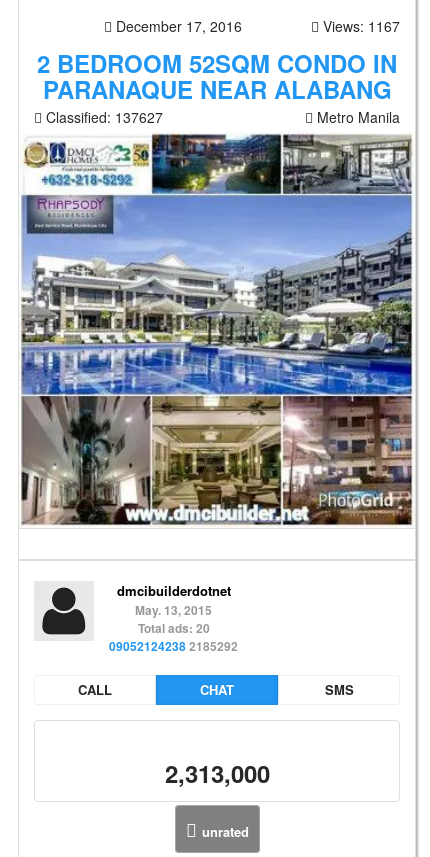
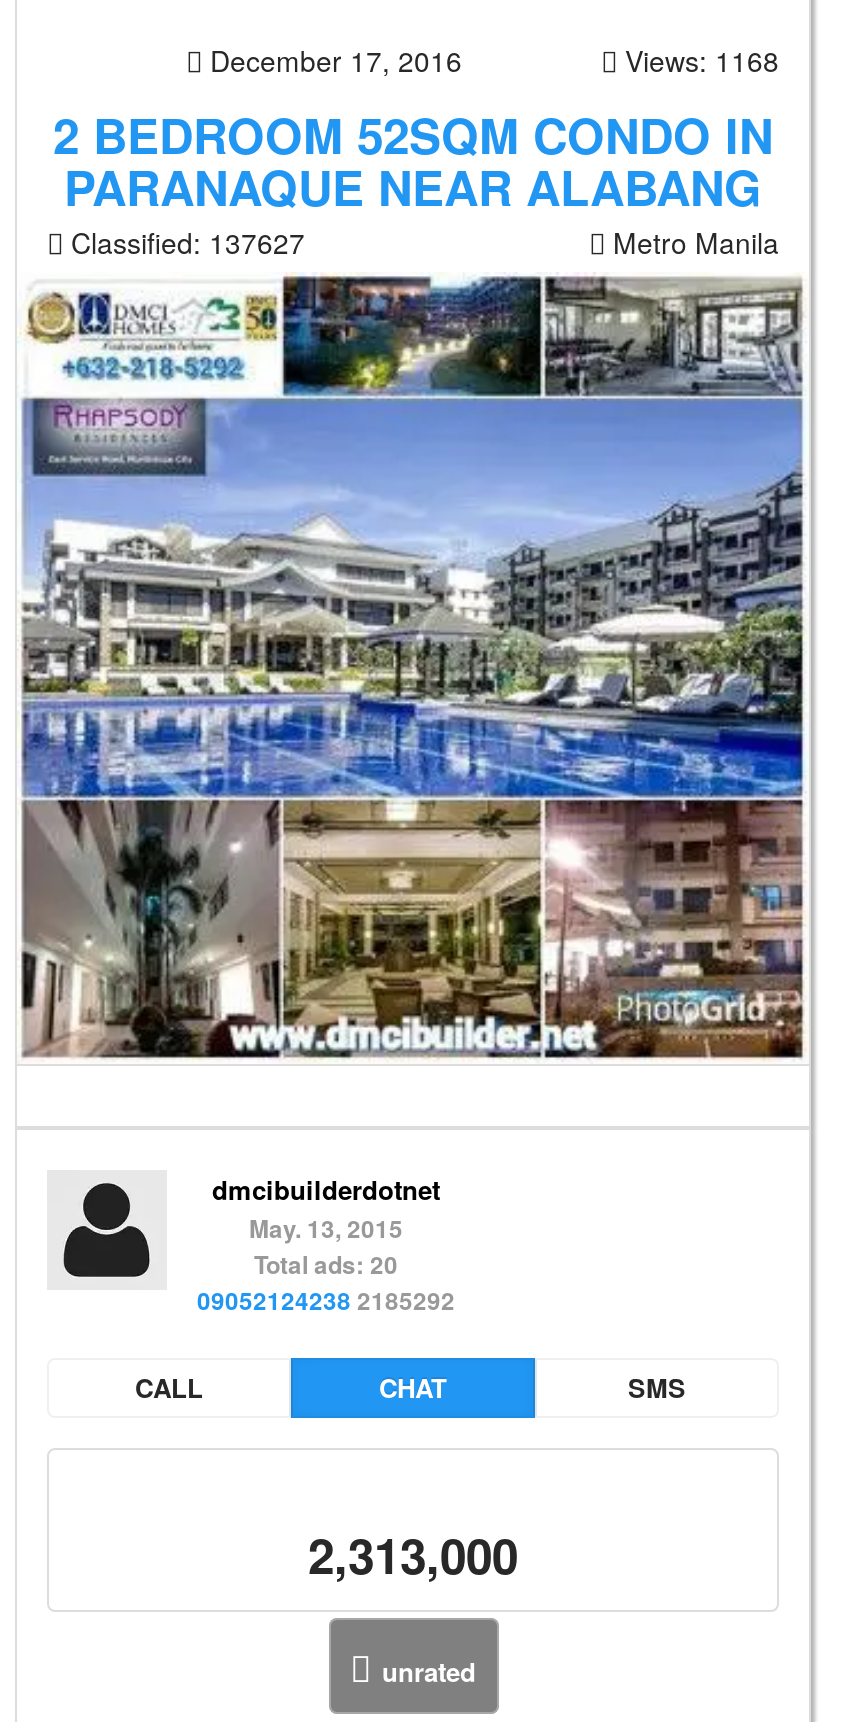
[319,16,400,36] Views: 1167 -> [617,40,779,80] Views: 1168

